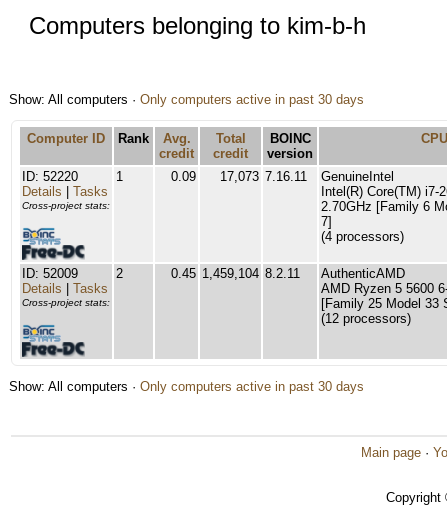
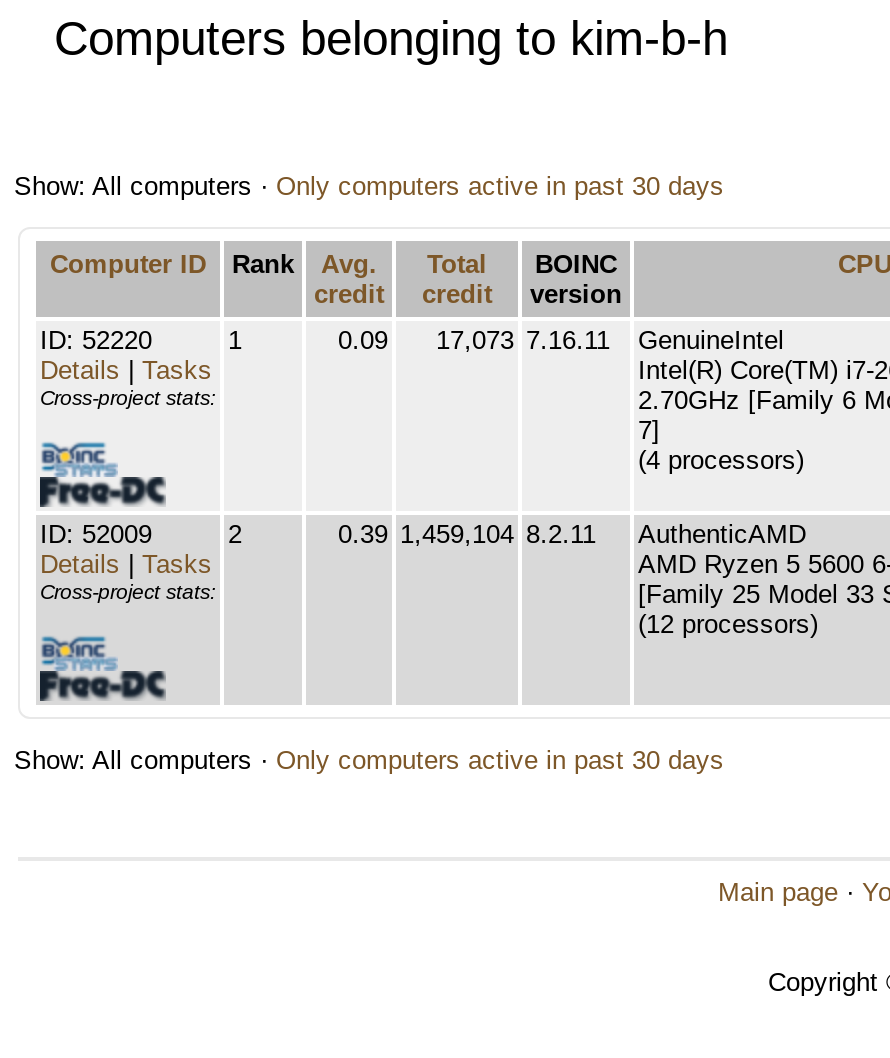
[171,266,405,281] 0.45 1,459,104 8.2.11 AuthenticAMD -> [338,519,806,549] 0.39 1,459,104 8.2.11 AuthenticAMD

